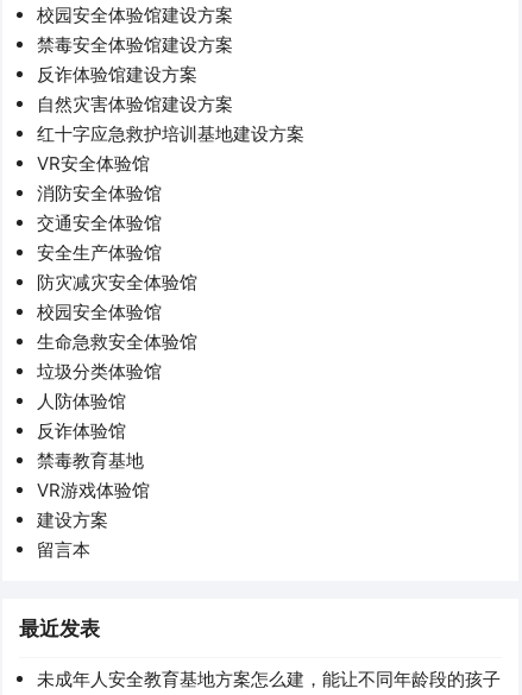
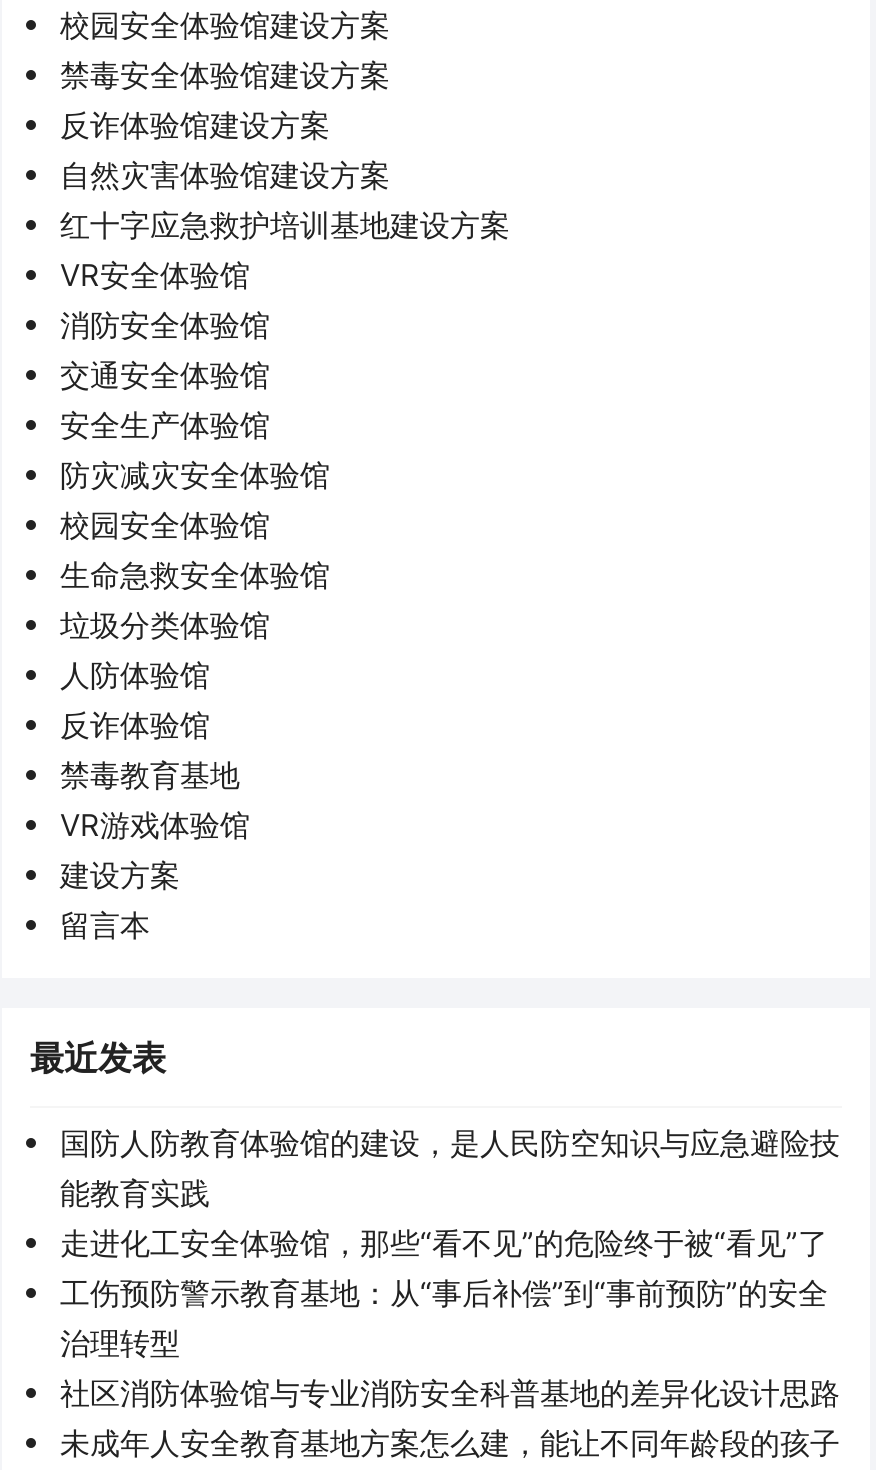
none -> [60,1124,840,1412] 国防人防教育体验馆的建设，是人民防空知识与应急避险技 | 能教育实践 | 走进化工安全体验馆，那些“看不见”的危险终于被“看见”了 | 工伤预防警示教育基地：从“事后补偿”到“事前预防”的安全 | 治理转型 | 社区消防体验馆与专业消防安全科普基地的差异化设计思路

